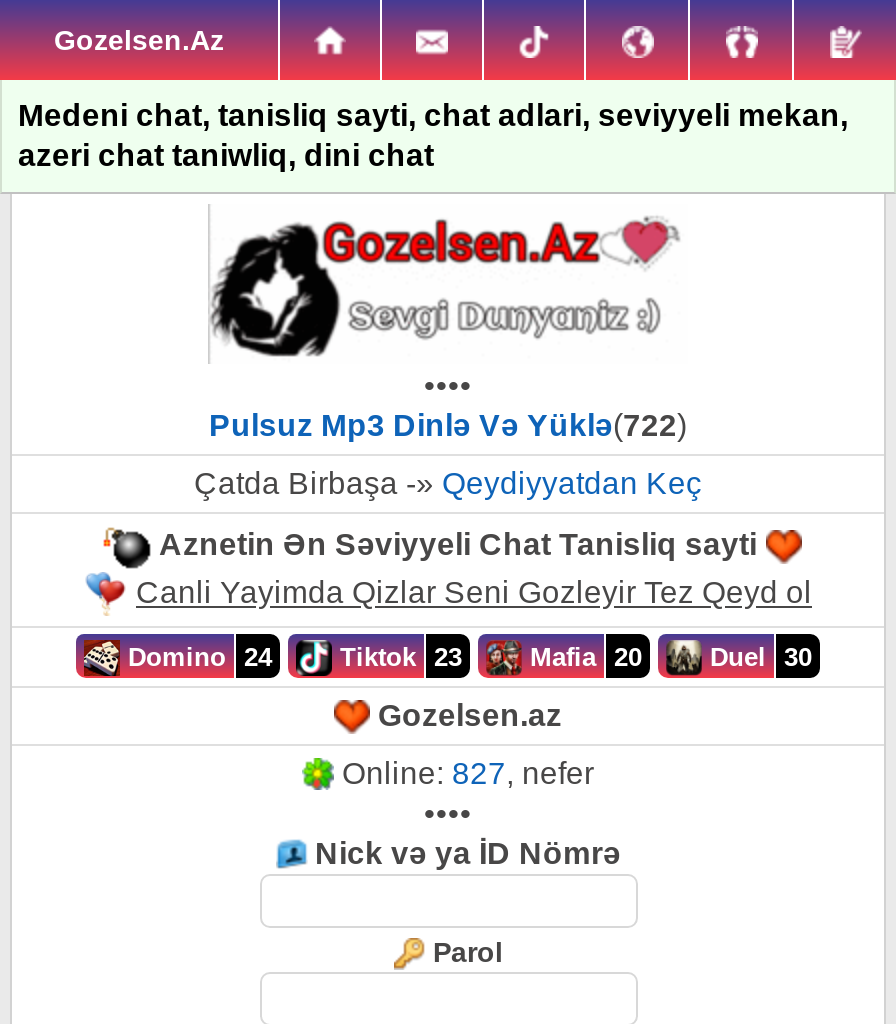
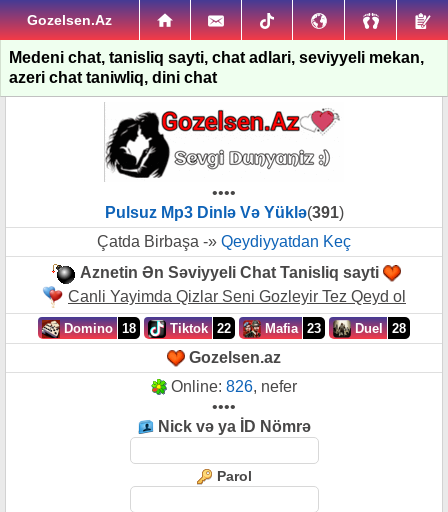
[209,408,687,442] Pulsuz Mp3 Dinlə Və Yüklə(722) -> [104,204,343,221] Pulsuz Mp3 Dinlə Və Yüklə(391)
[120,642,272,672] Domino 24 -> [60,321,136,336] Domino 18
[332,642,462,672] Tiktok 23 -> [166,321,231,336] Tiktok 22
[522,642,642,672] Mafia 20 -> [261,321,321,336] Mafia 23
[702,642,812,672] Duel 30 -> [351,321,406,336] Duel 28
[334,756,594,790] Online: 827, nefer -> [167,378,297,395] Online: 826, nefer

